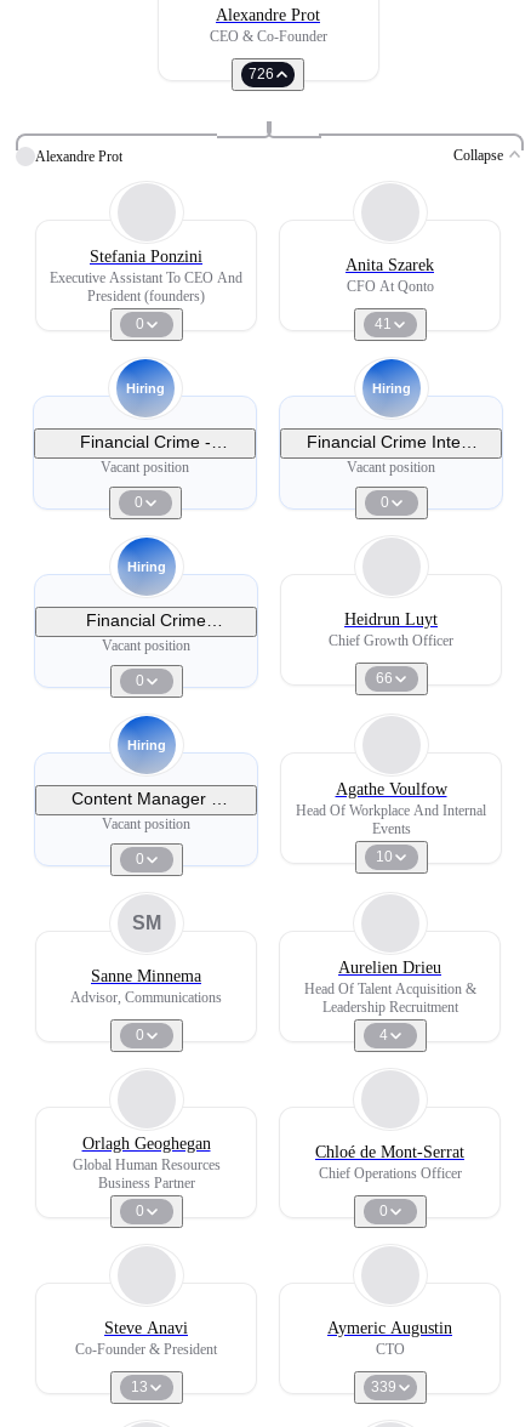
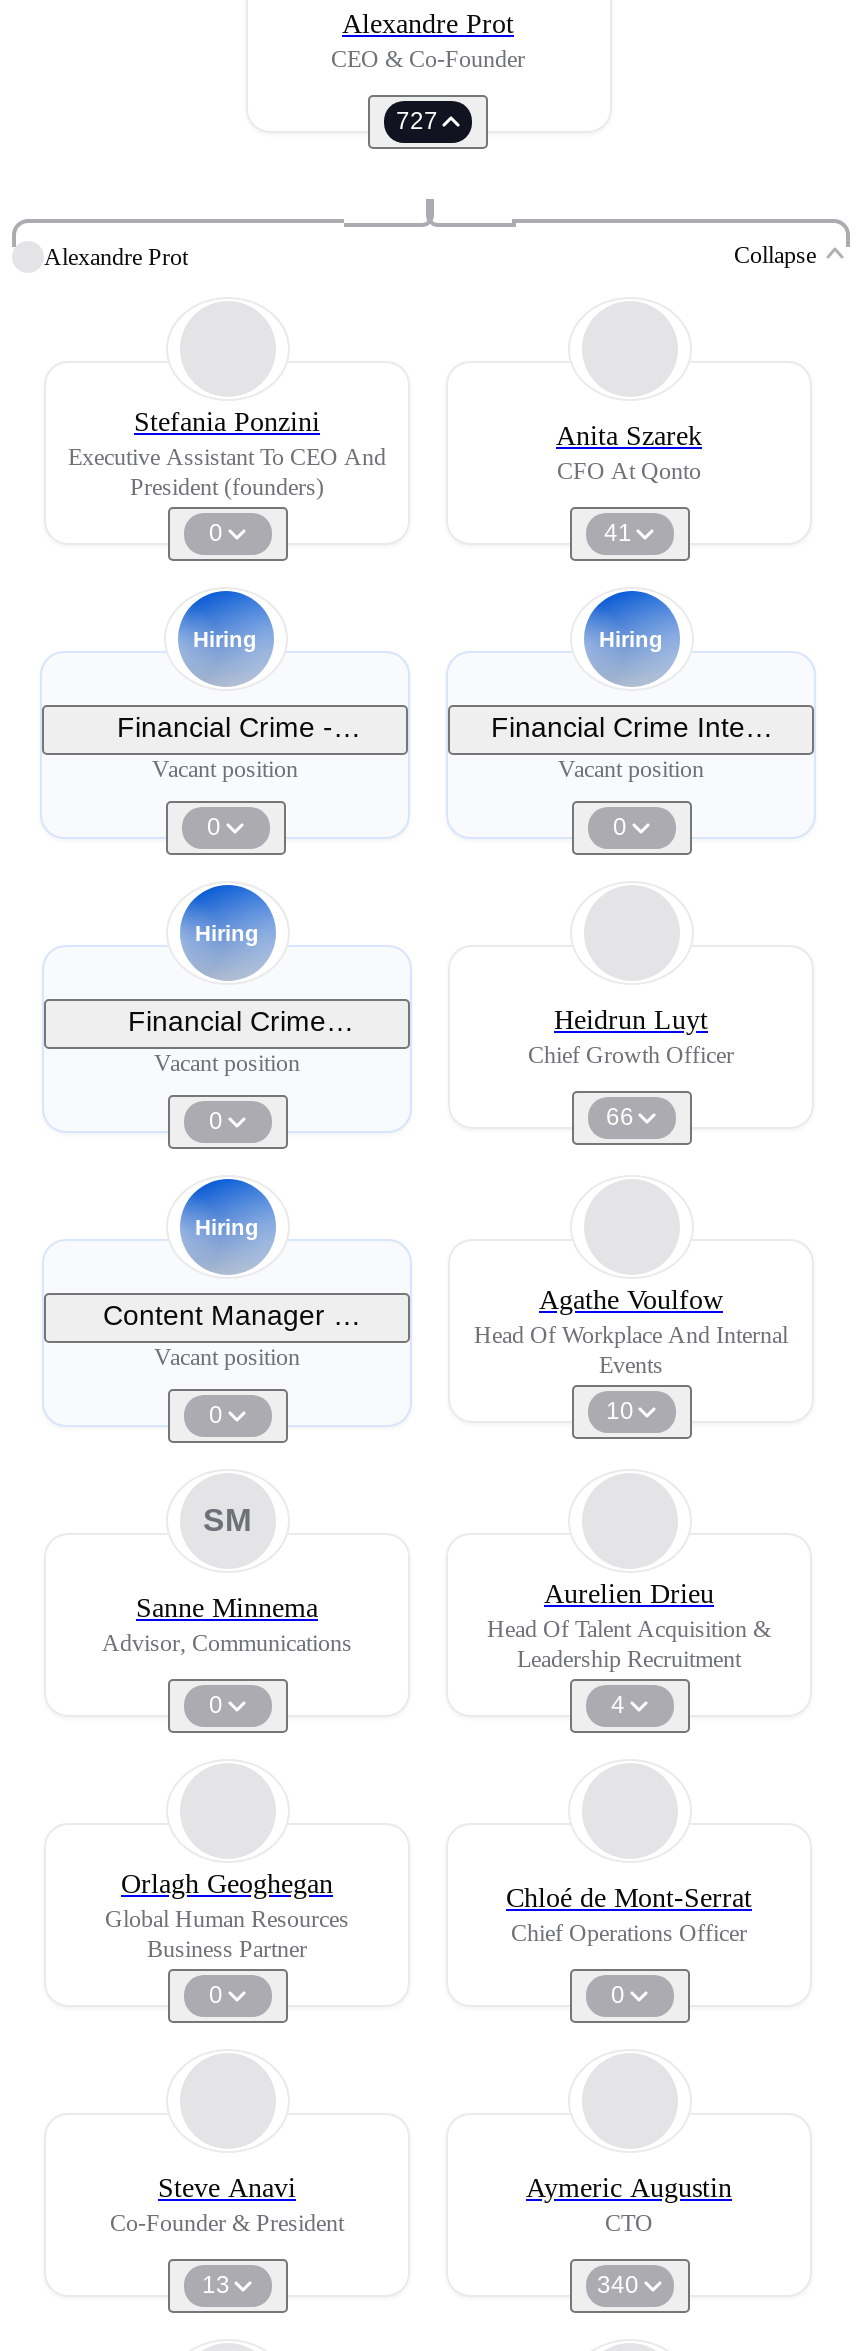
[249,66,274,83] 726 -> [396,107,438,135] 727
[370,1378,396,1395] 339 -> [597,2271,639,2299] 340

